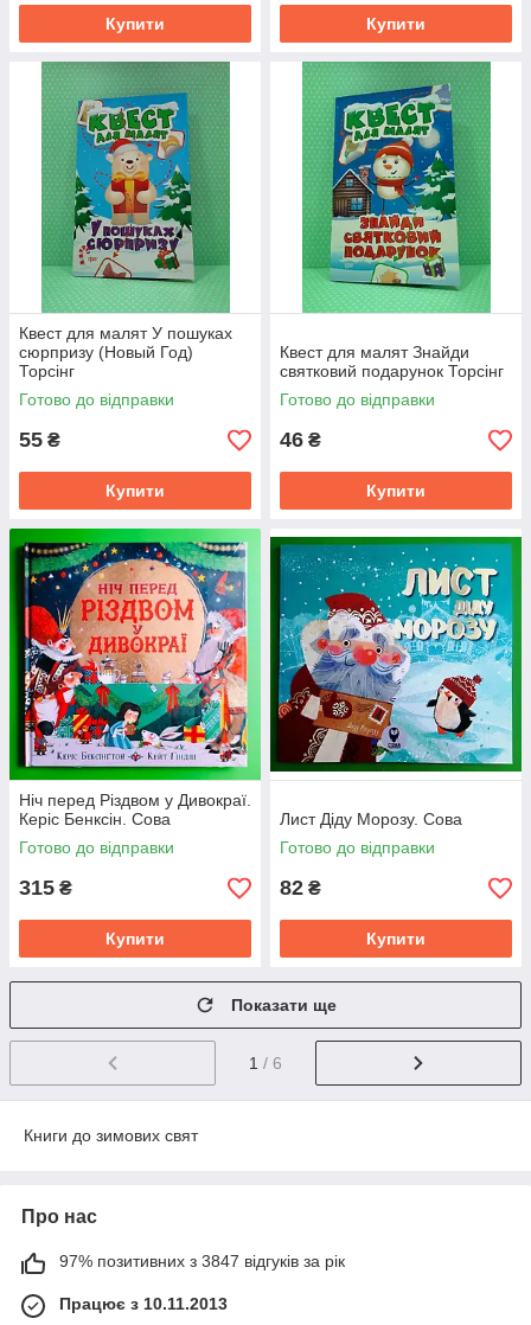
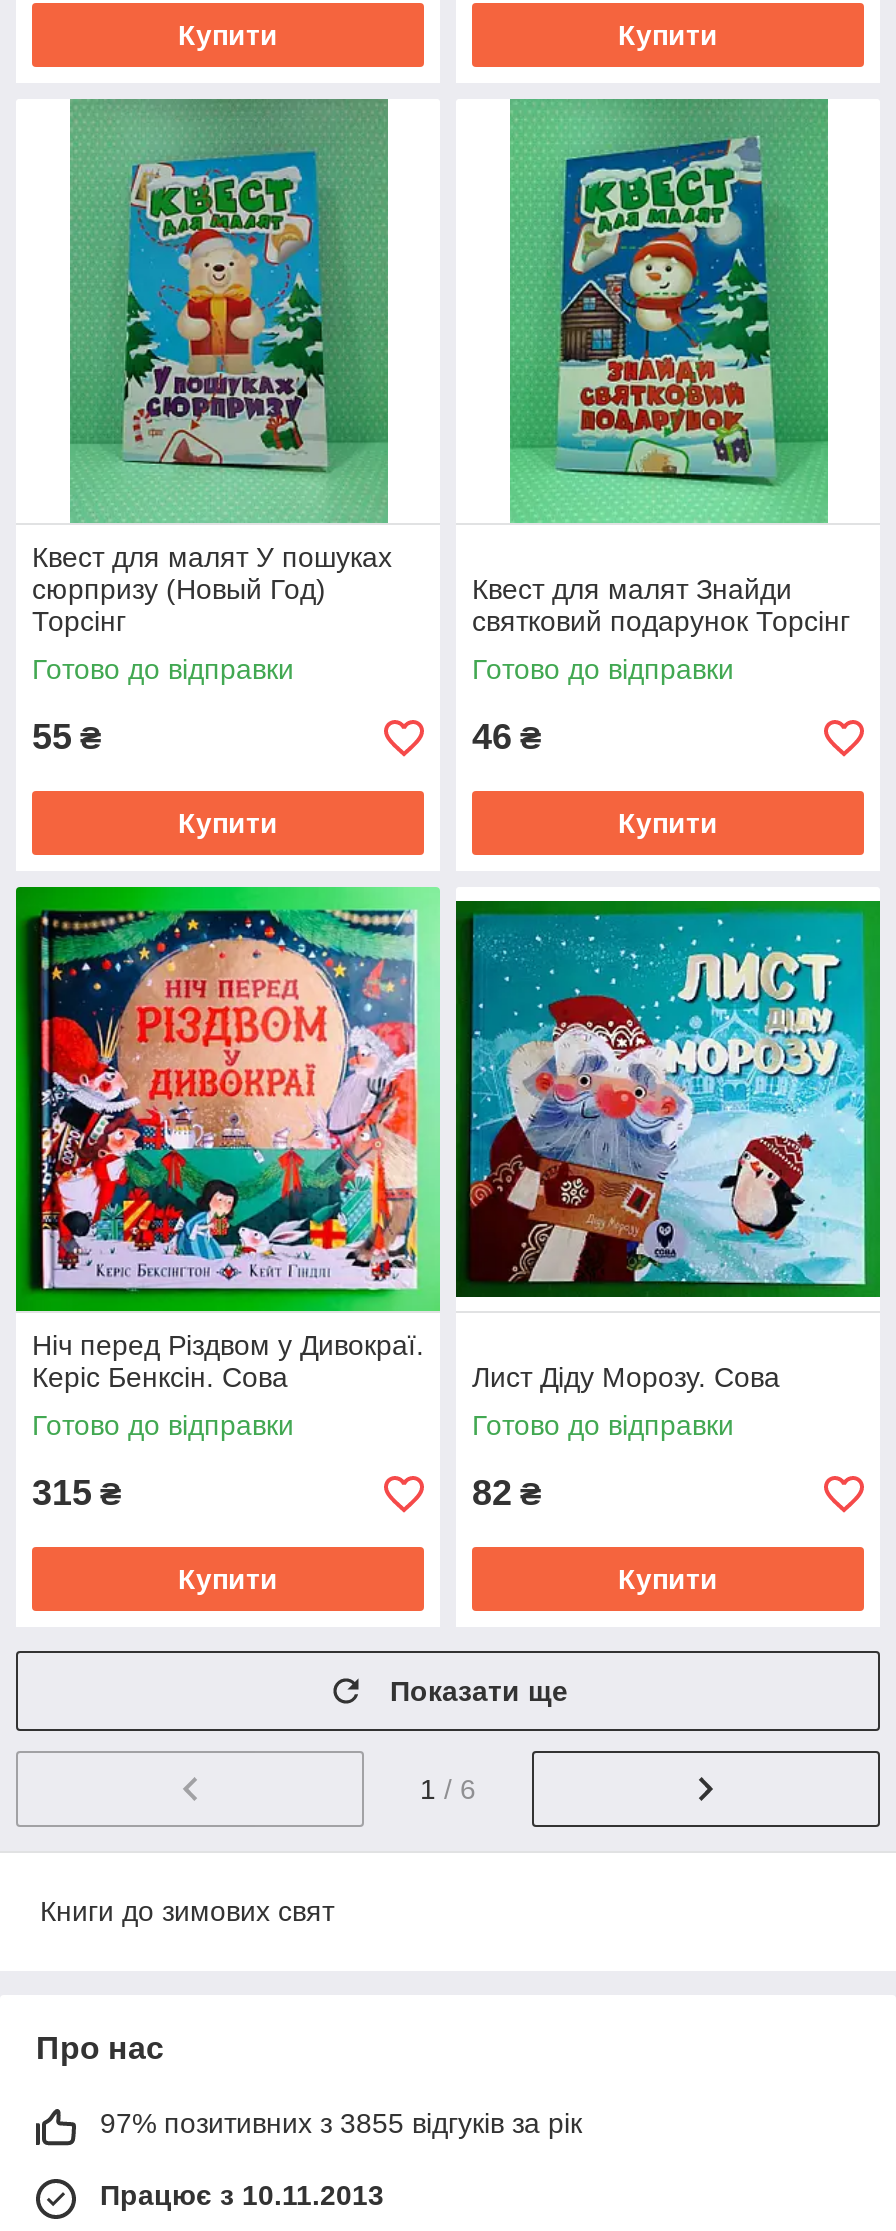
[59,1252,345,1270] 97% позитивних з 3847 відгуків за рік -> [100,2107,582,2139] 97% позитивних з 3855 відгуків за рік

